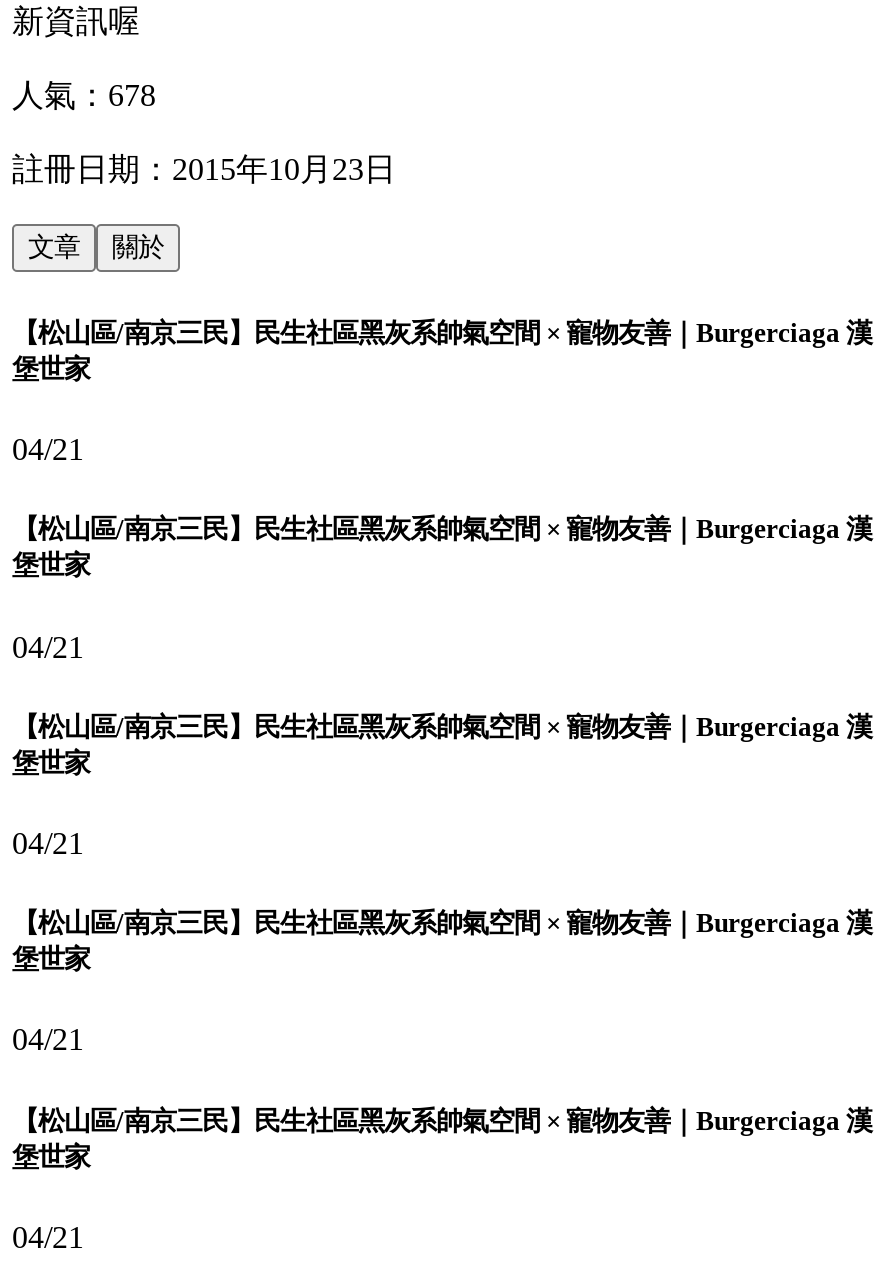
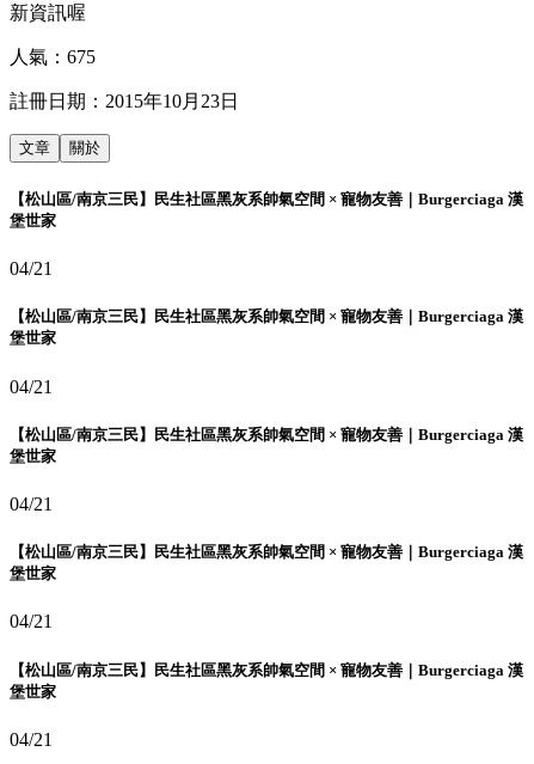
[12,78,156,112] 人氣：678 -> [10,47,96,67] 人氣：675

